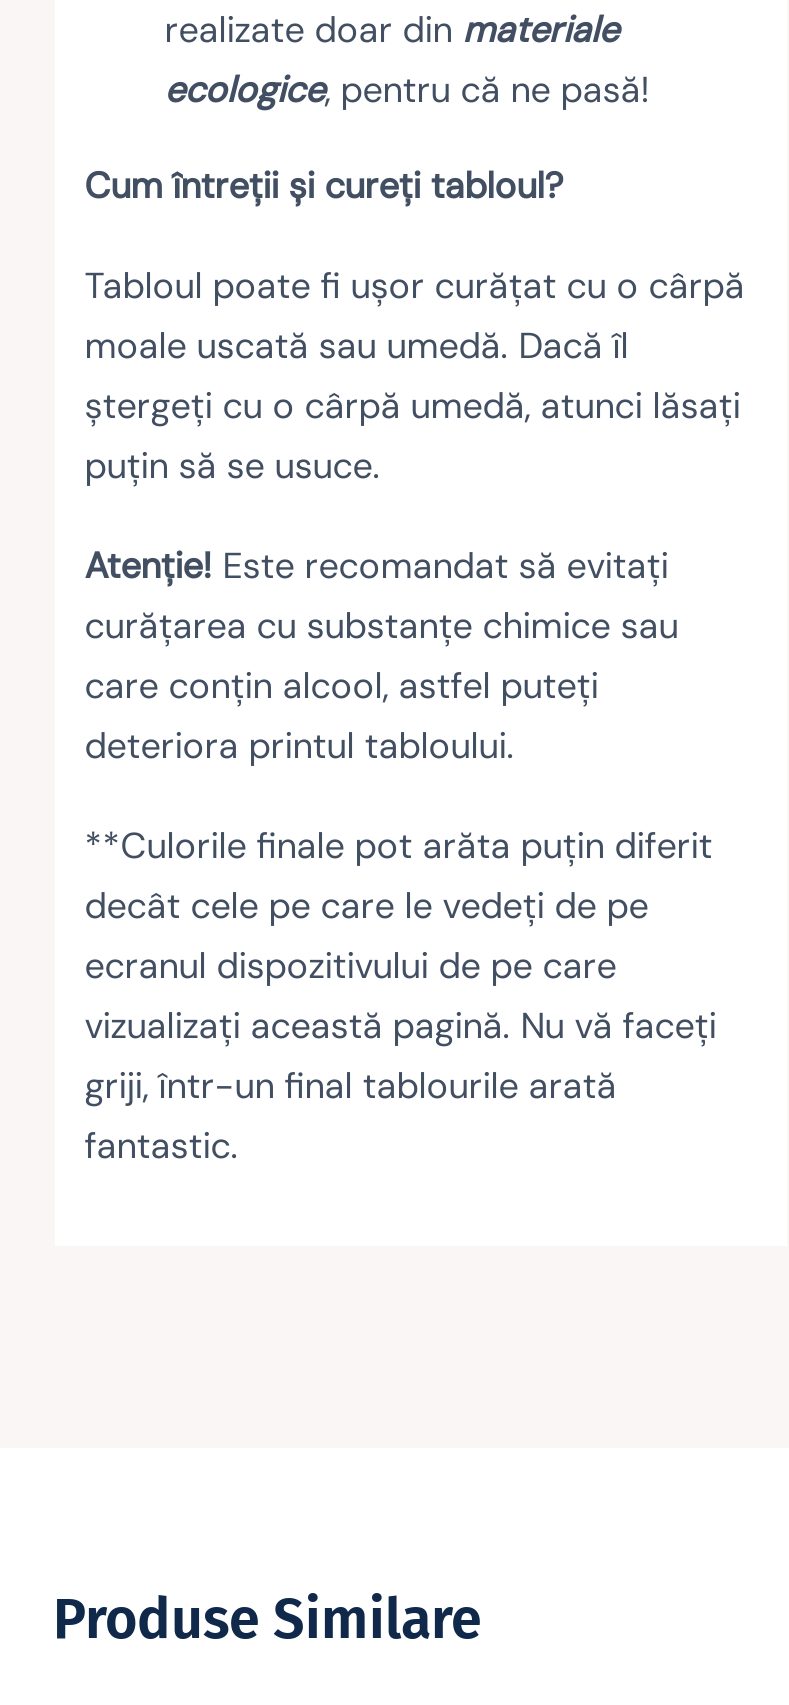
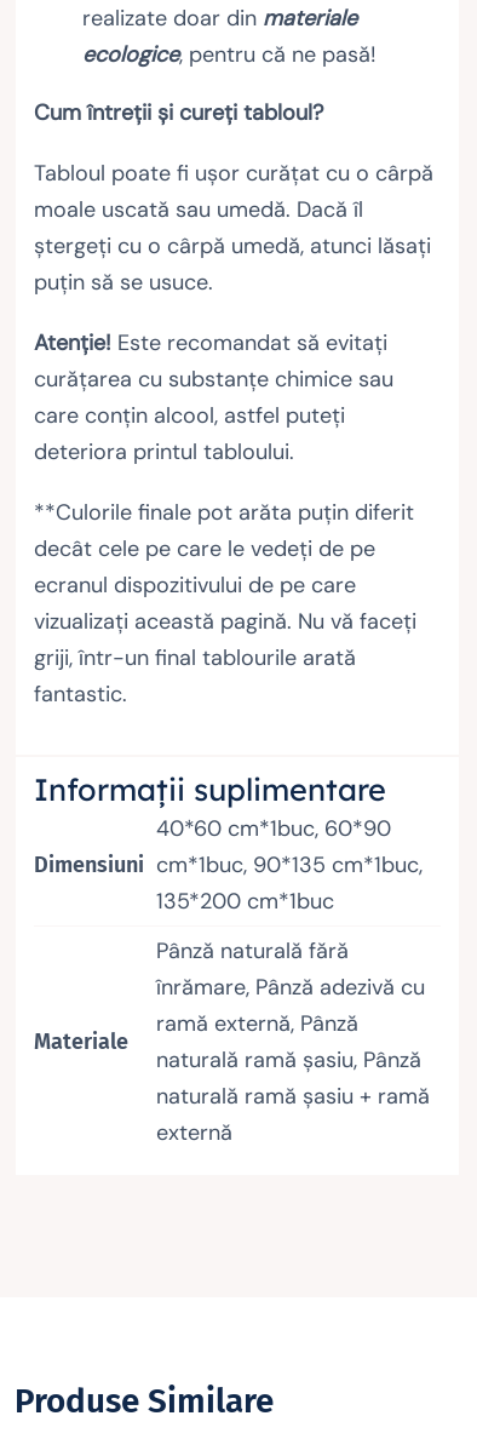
none -> [34,771,386,879] Informații suplimentare | Dimensiuni
none -> [34,1029,128,1055] Materiale
none -> [156,814,422,916] 40*60 cm*1buc, 60*90 | cm*1buc, 90*135 cm*1buc, | 135*200 cm*1buc
none -> [156,937,429,1147] Pânză naturală fără | înrămare, Pânză adezivă cu | ramă externă, Pânză | naturală ramă șasiu, Pânză | naturală ramă șasiu + ramă | externă

